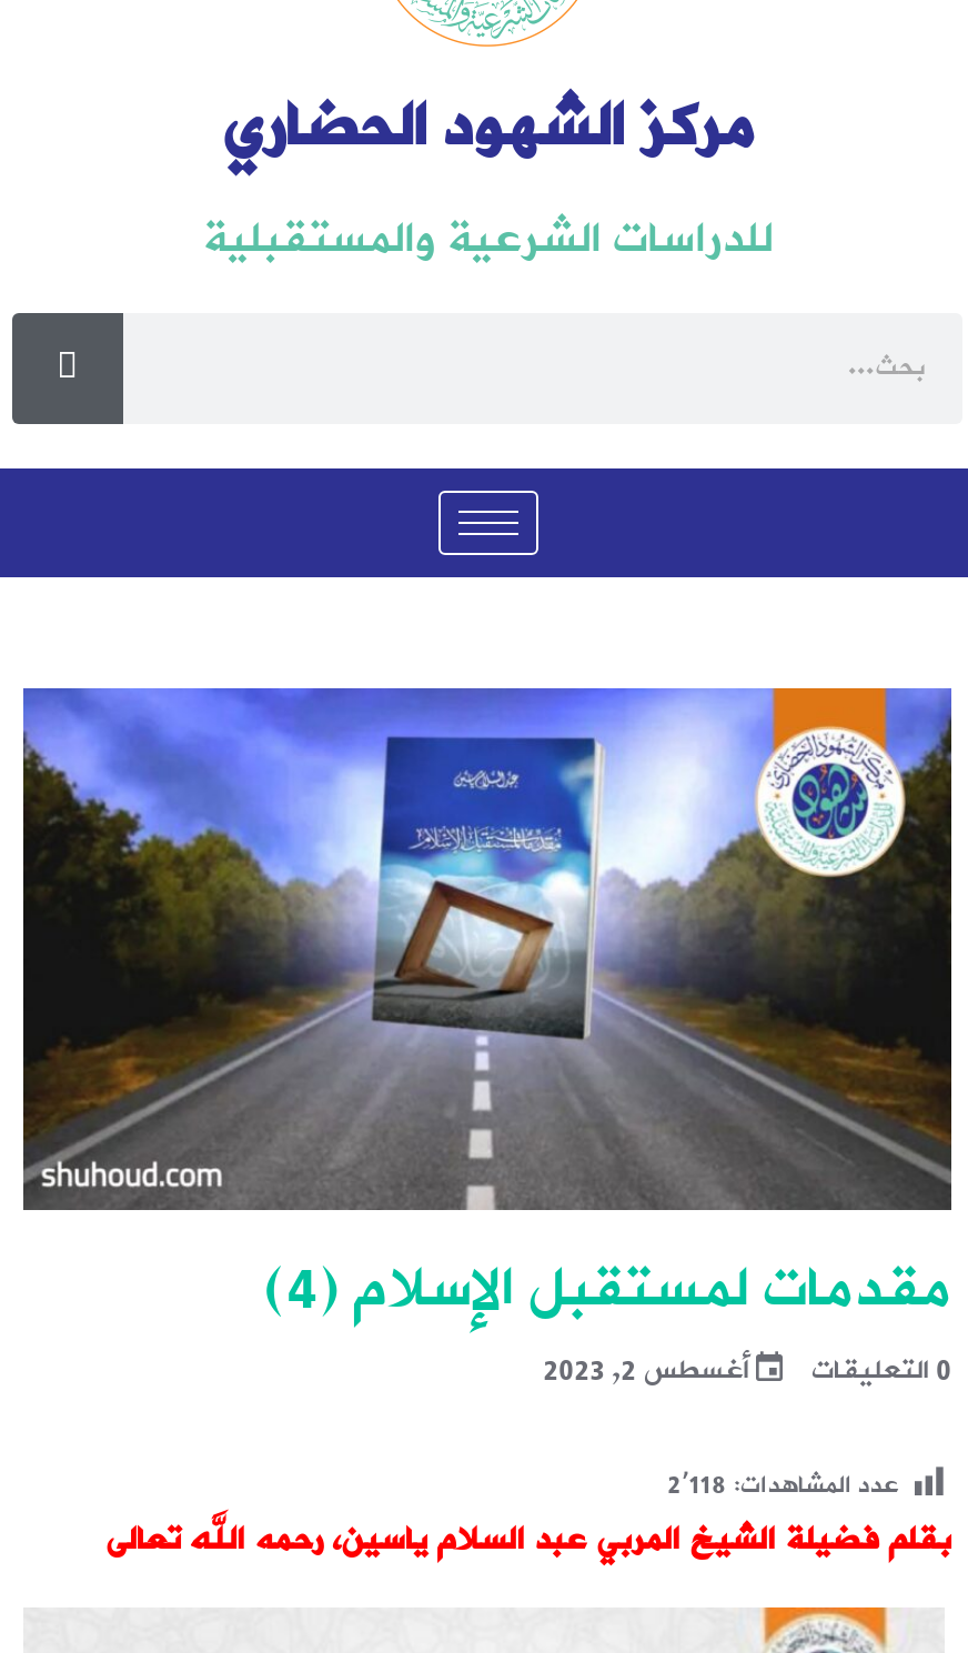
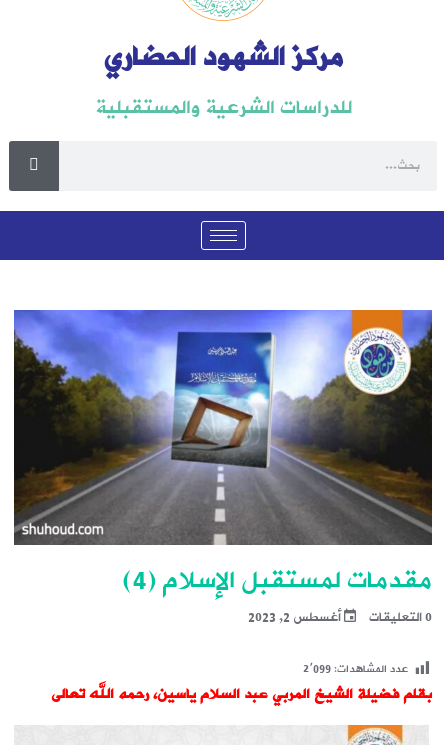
[667,1461,900,1510] عدد المشاهدات: 2٬118 -> [303,658,409,680] عدد المشاهدات: 2٬099

